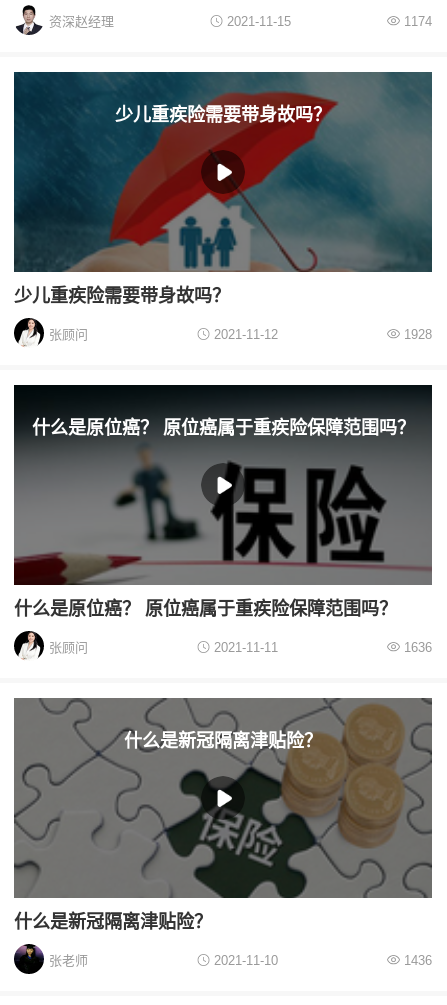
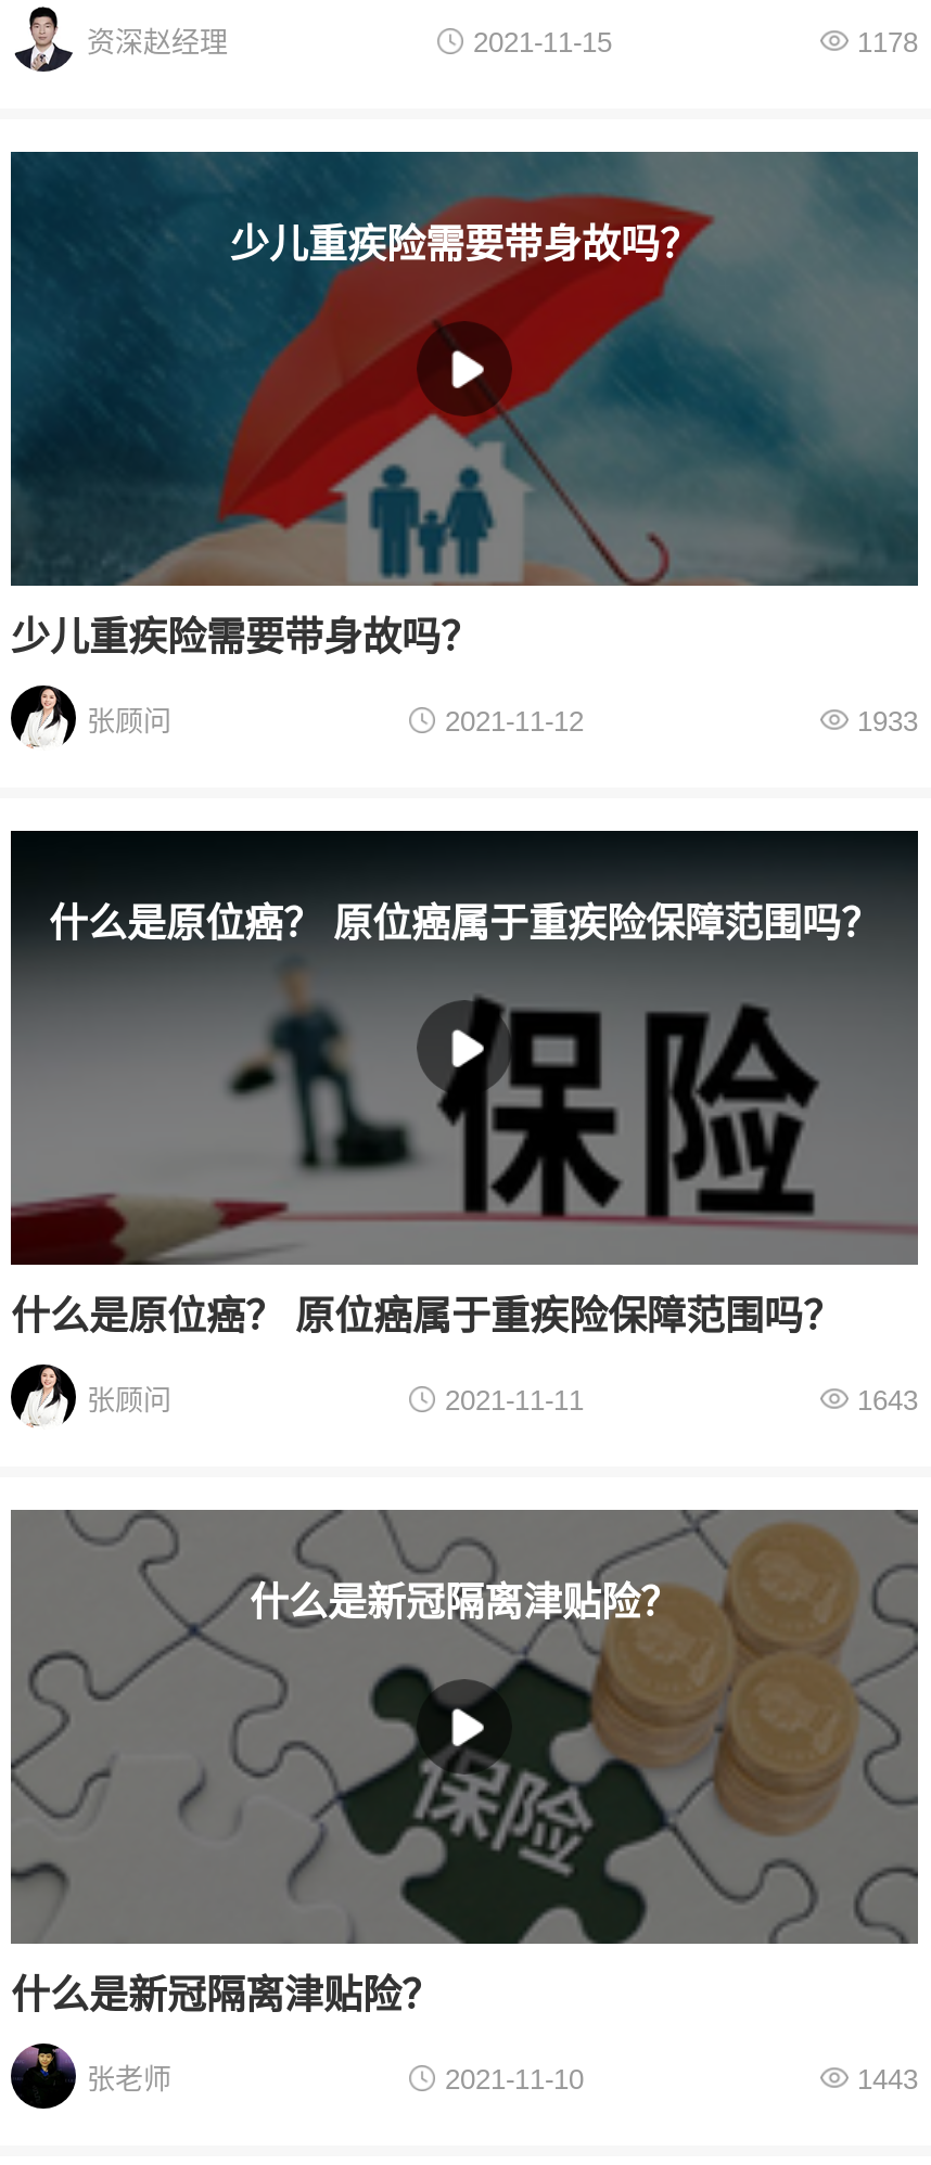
[404,14,432,29] 1174 -> [857,26,918,59] 1178
[404,327,432,342] 1928 -> [857,705,918,738] 1933
[404,640,432,655] 1636 -> [857,1384,918,1417] 1643
[404,953,432,968] 1436 -> [857,2063,918,2096] 1443

